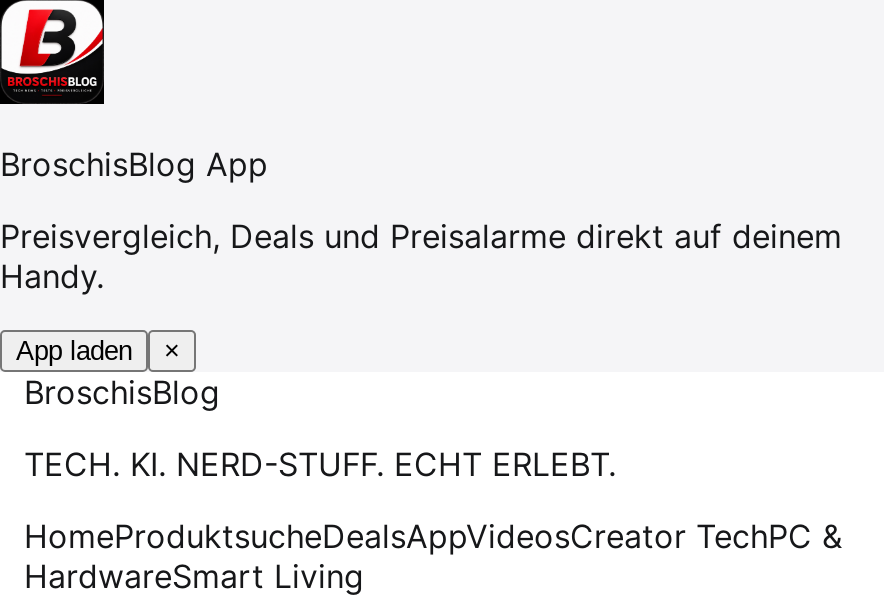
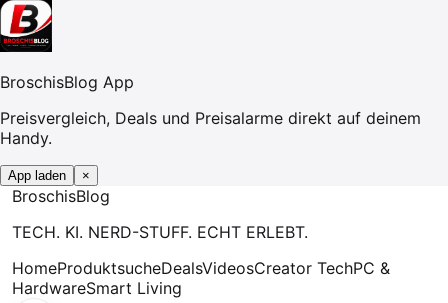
[24,516,842,556] HomeProduktsucheDealsAppVideosCreator TechPC & -> [12,258,390,278] HomeProduktsucheDealsVideosCreator TechPC &

